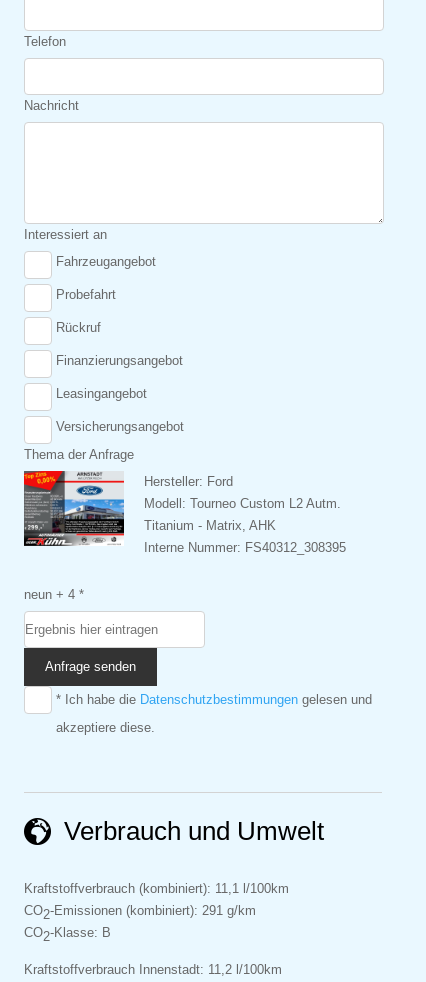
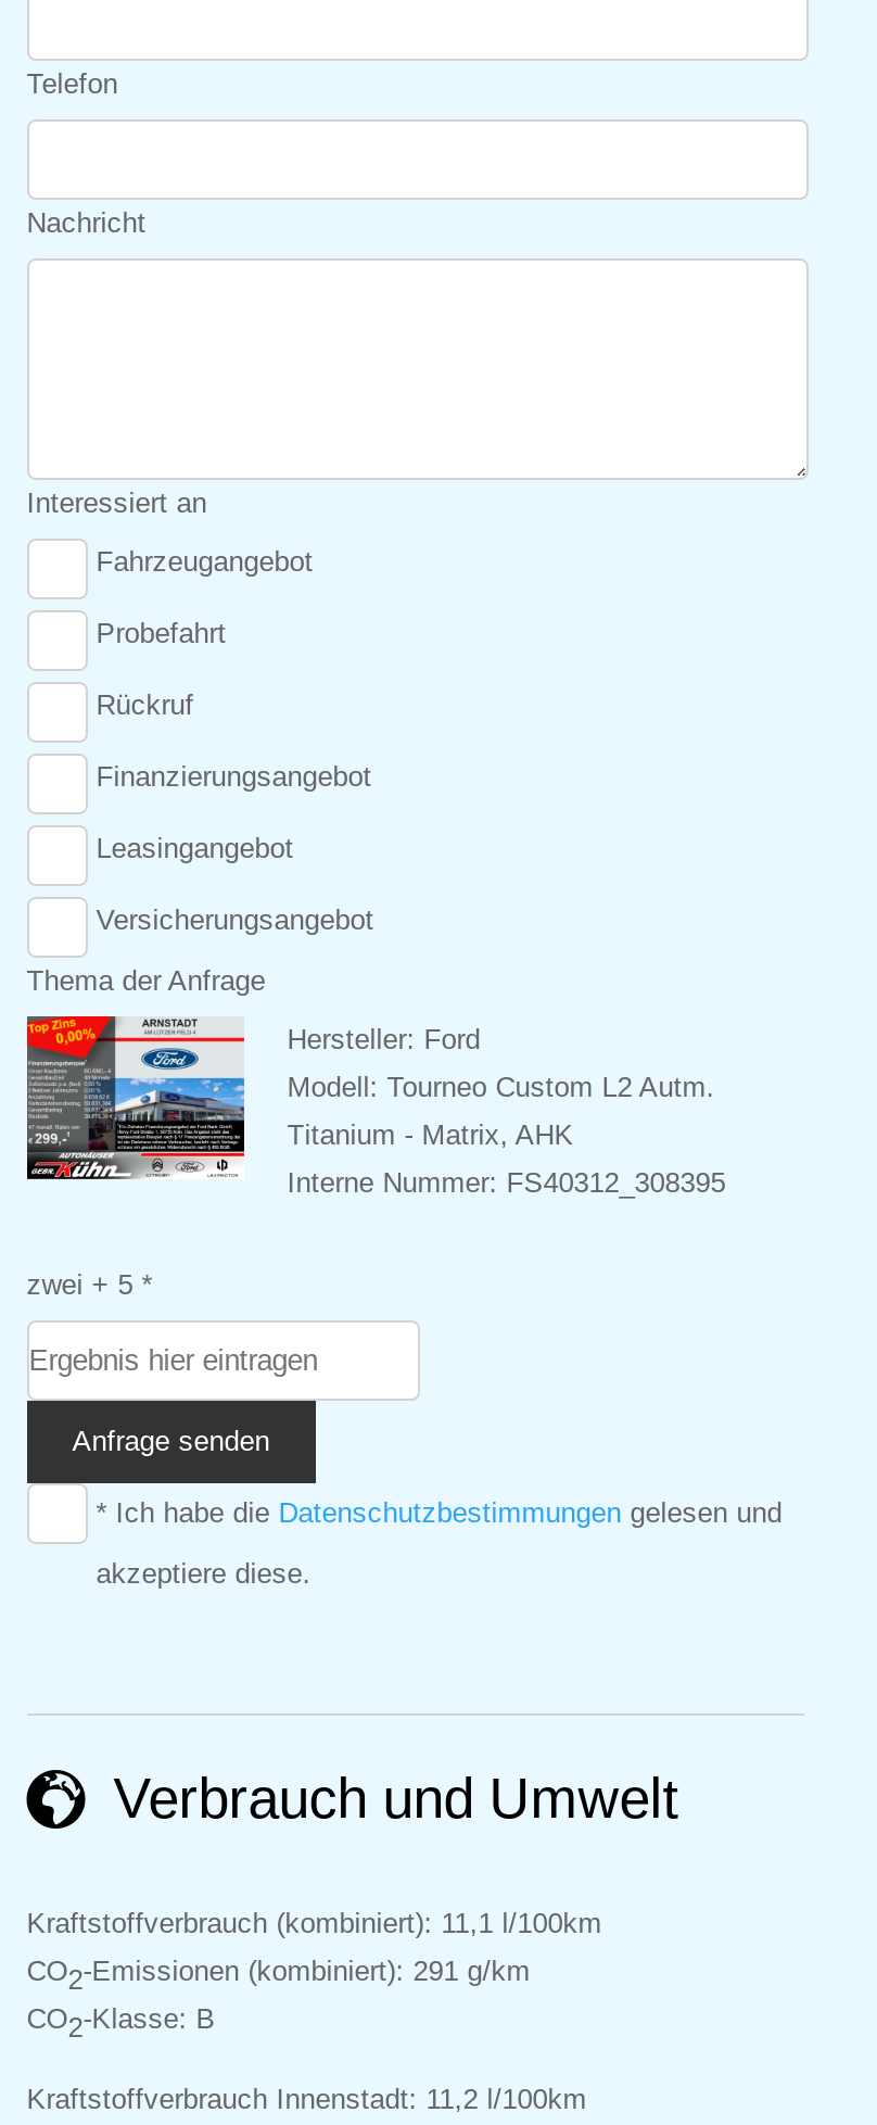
[24,587,84,602] neun + 4 * -> [27,1268,153,1301] zwei + 5 *

